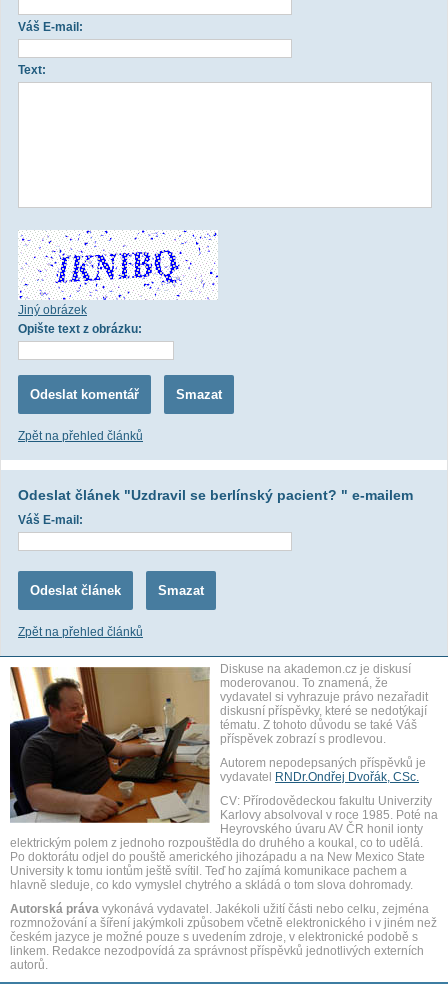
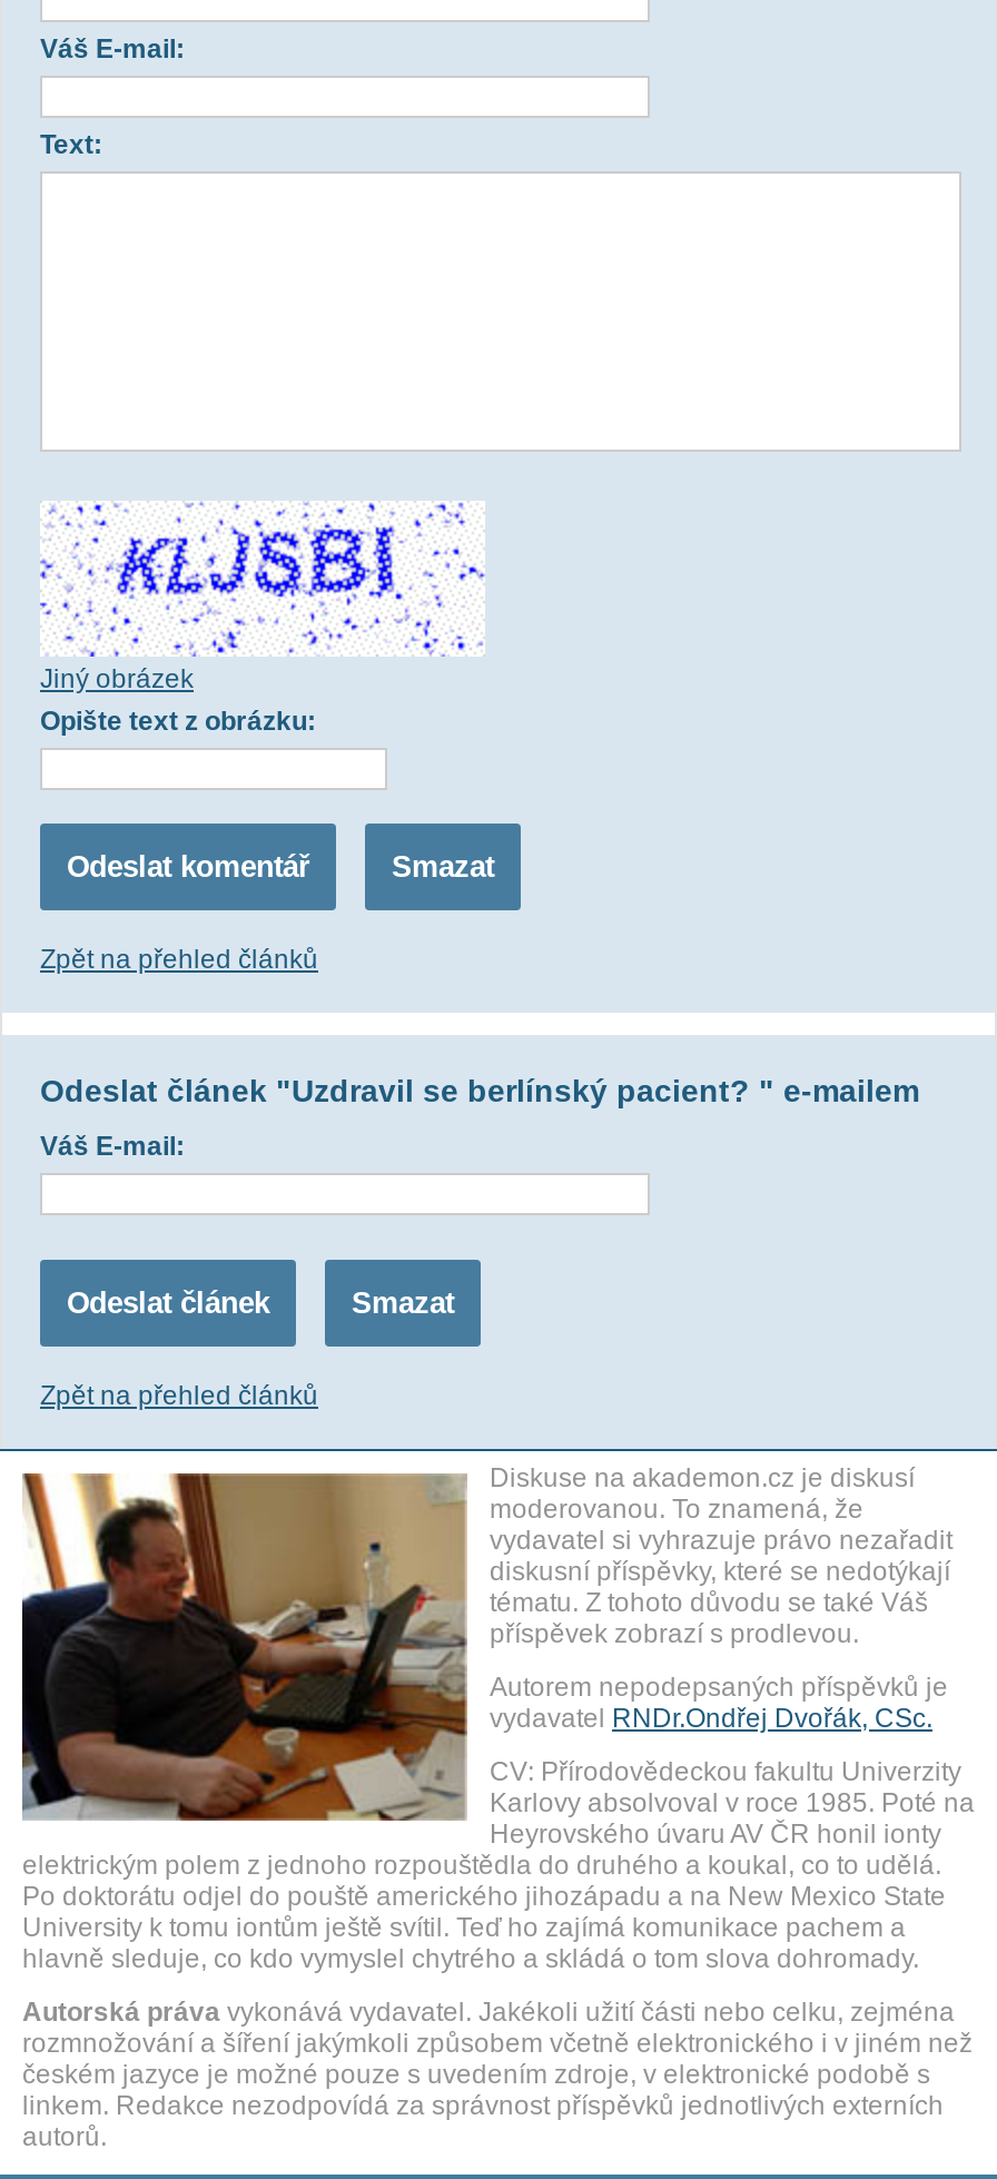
[19,230,219,301] [image] -> [40,503,485,657] [image]

